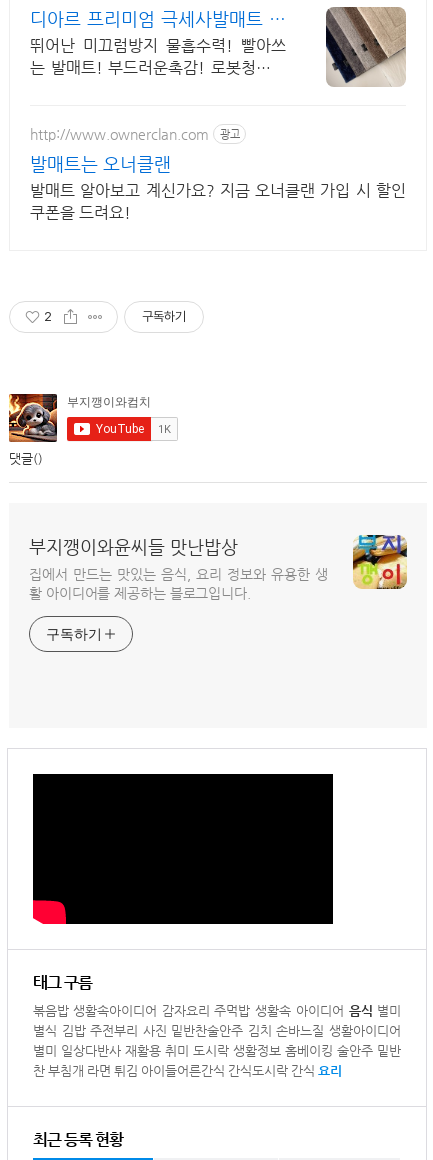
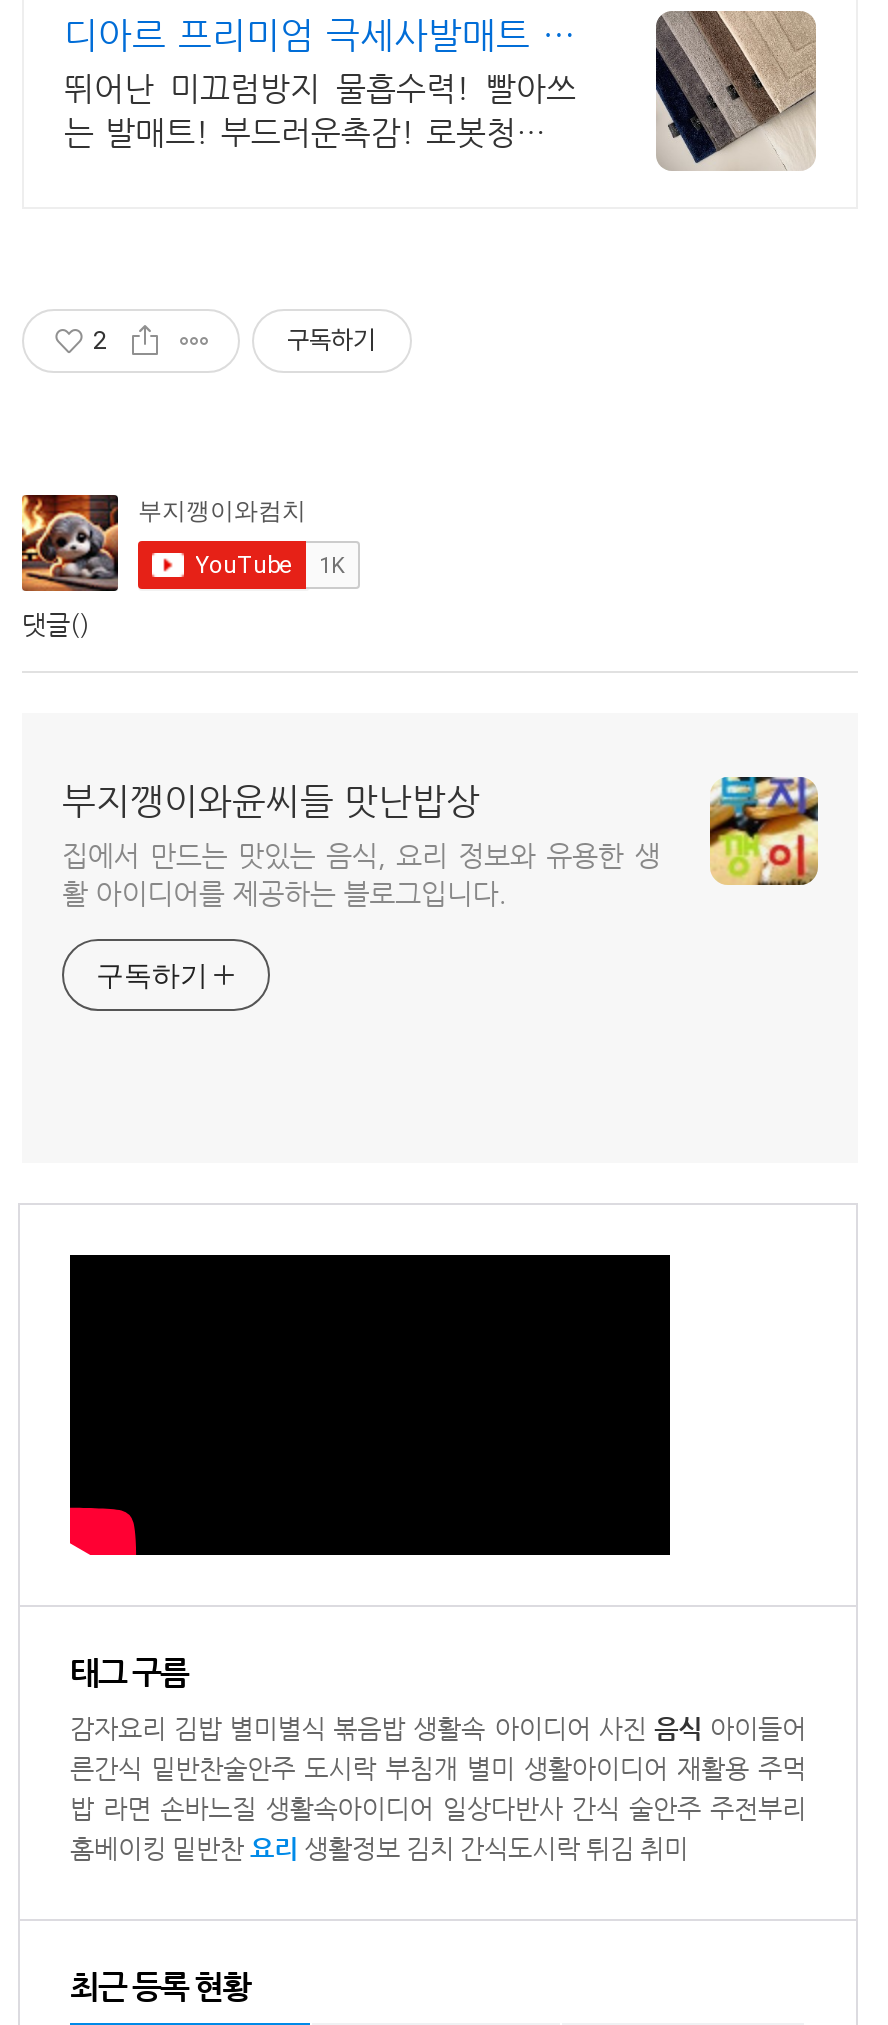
[30,125,406,222] http://www.ownerclan.com | 광고 | 발매트는 오너클랜 | 발매트 알아보고 계신가요? 지금 오너클랜 가입 시 할인 | 쿠폰을 드려요! -> none
[33,1003,401,1078] 볶음밥 생활속아이디어 감자요리 주먹밥 생활속 아이디어 음식 별미 | 별식 김밥 주전부리 사진 밑반찬술안주 김치 손바느질 생활아이디어 | 별미 일상다반사 재활용 취미 도시락 생활정보 홈베이킹 술안주 밑반 | 찬 부침개 라면 튀김 아이들어른간식 간식도시락 간식 요리 -> [70,1713,806,1863] 감자요리 김밥 별미별식 볶음밥 생활속 아이디어 사진 음식 아이들어 | 른간식 밑반찬술안주 도시락 부침개 별미 생활아이디어 재활용 주먹 | 밥 라면 손바느질 생활속아이디어 일상다반사 간식 술안주 주전부리 | 홈베이킹 밑반찬 요리 생활정보 김치 간식도시락 튀김 취미

